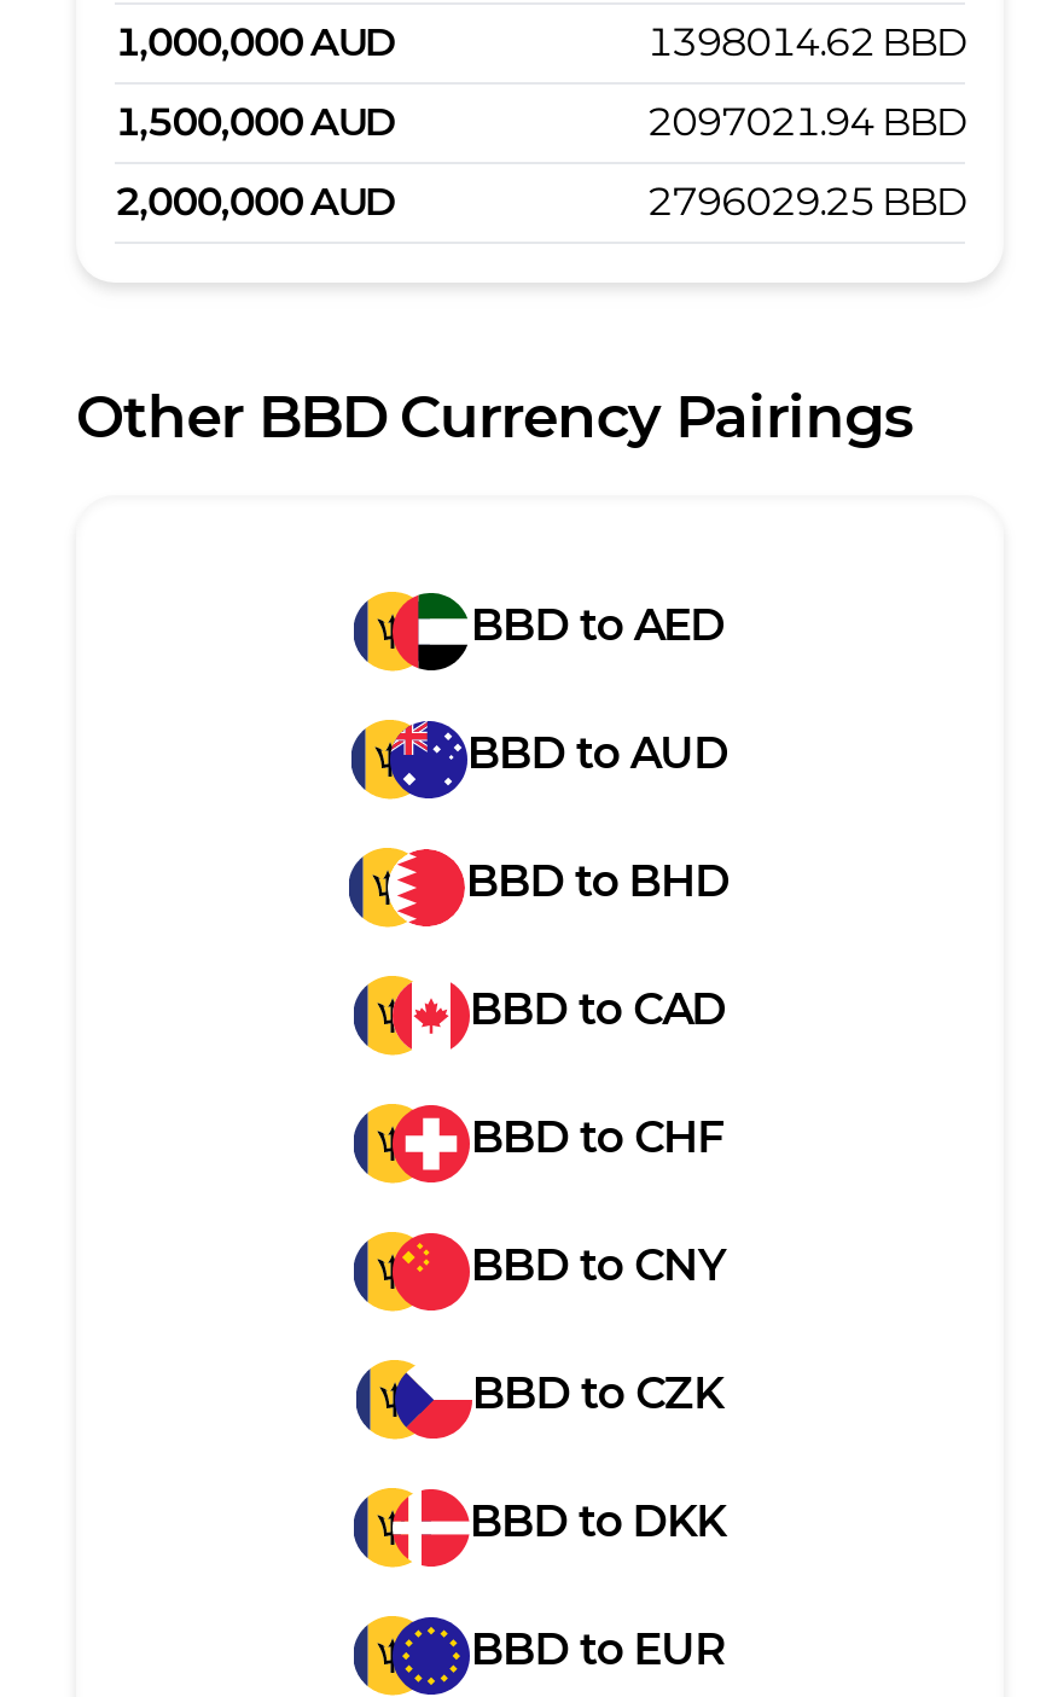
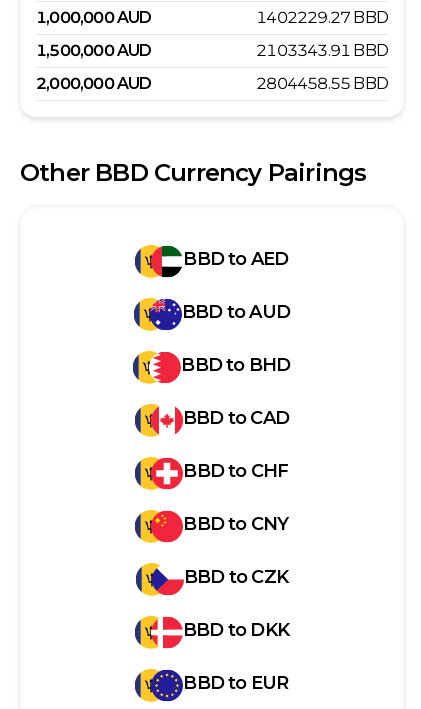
[647,19,965,65] 1398014.62 BBD -> [256,8,388,27] 1402229.27 BBD
[647,99,965,145] 2097021.94 BBD -> [256,41,388,60] 2103343.91 BBD
[647,179,965,225] 2796029.25 BBD -> [256,74,388,93] 2804458.55 BBD

